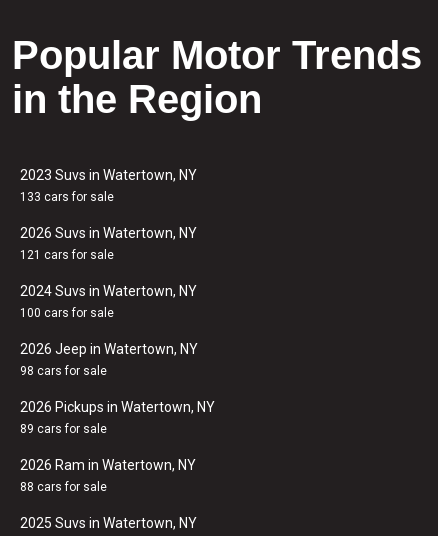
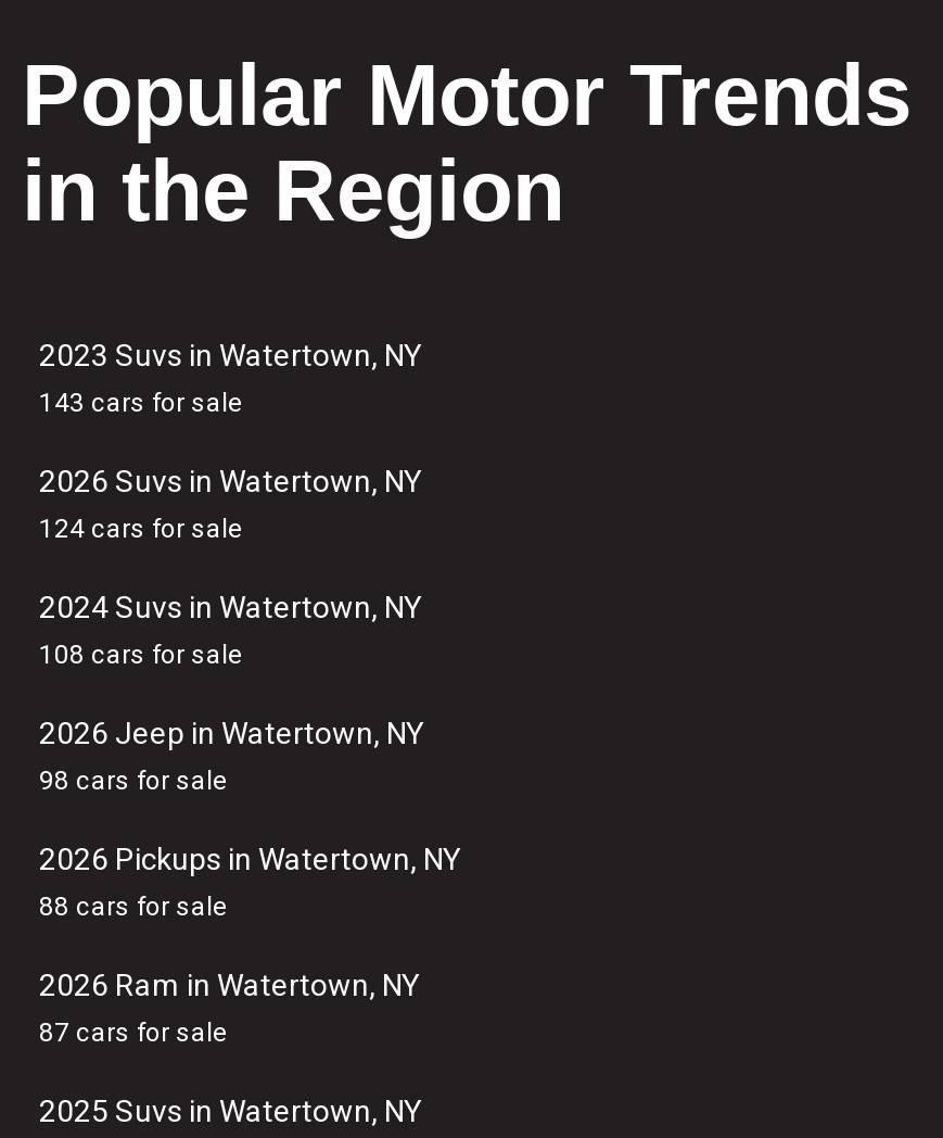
[20,190,114,204] 133 cars for sale -> [39,388,243,418] 143 cars for sale
[20,248,114,262] 121 cars for sale -> [39,514,243,544] 124 cars for sale
[20,306,114,320] 100 cars for sale -> [39,640,243,670] 108 cars for sale
[20,422,107,436] 89 cars for sale -> [39,892,228,922] 88 cars for sale
[20,480,107,494] 88 cars for sale -> [39,1017,228,1048] 87 cars for sale

